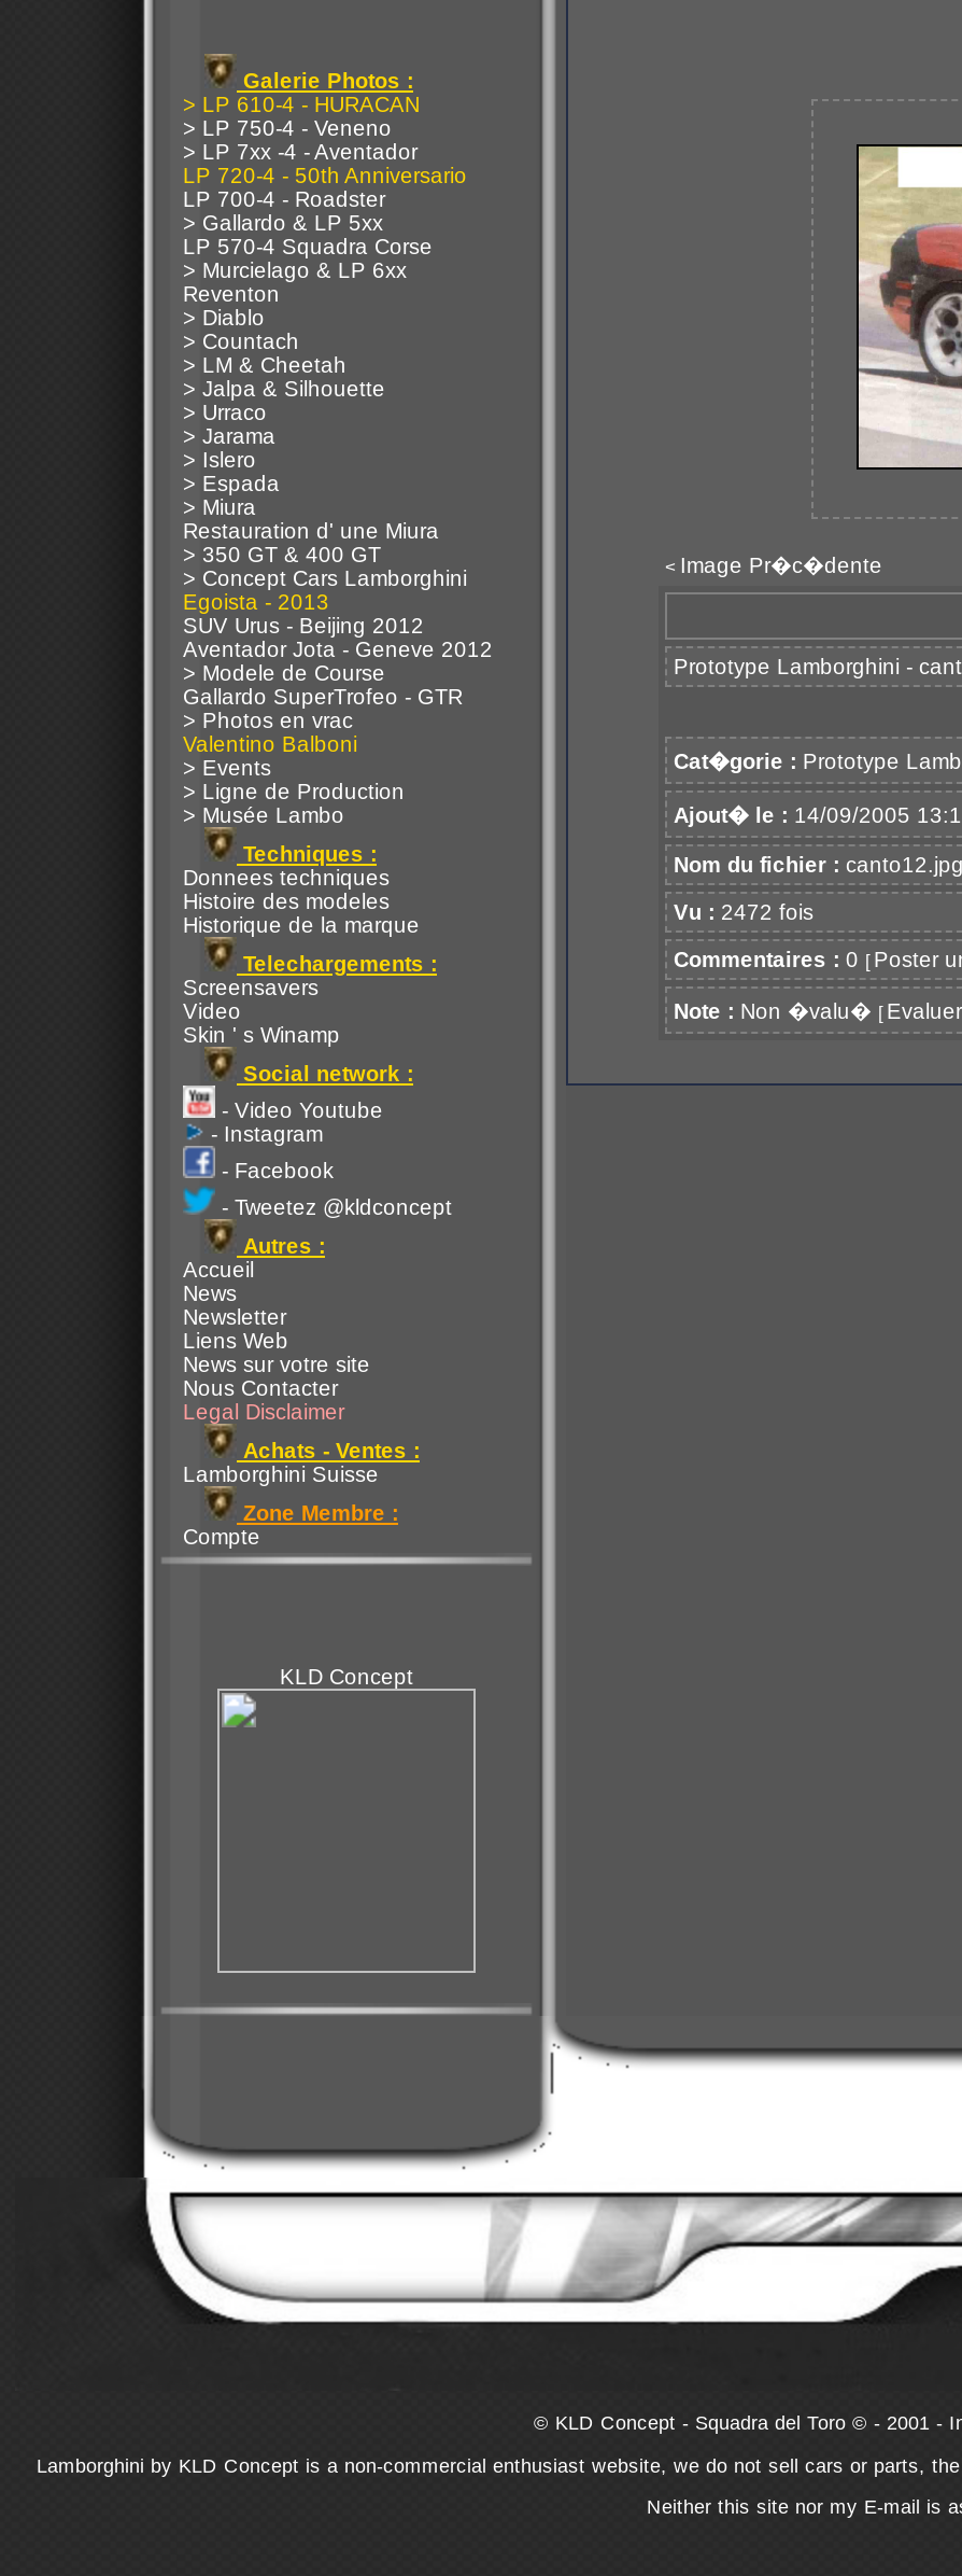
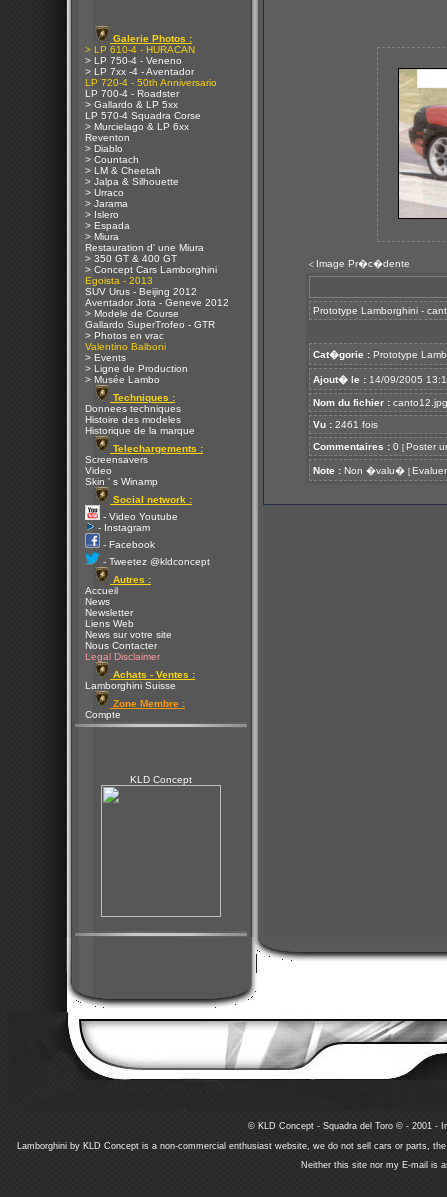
[674,900,814,924] Vu : 2472 fois -> [313,419,378,430] Vu : 2461 fois

